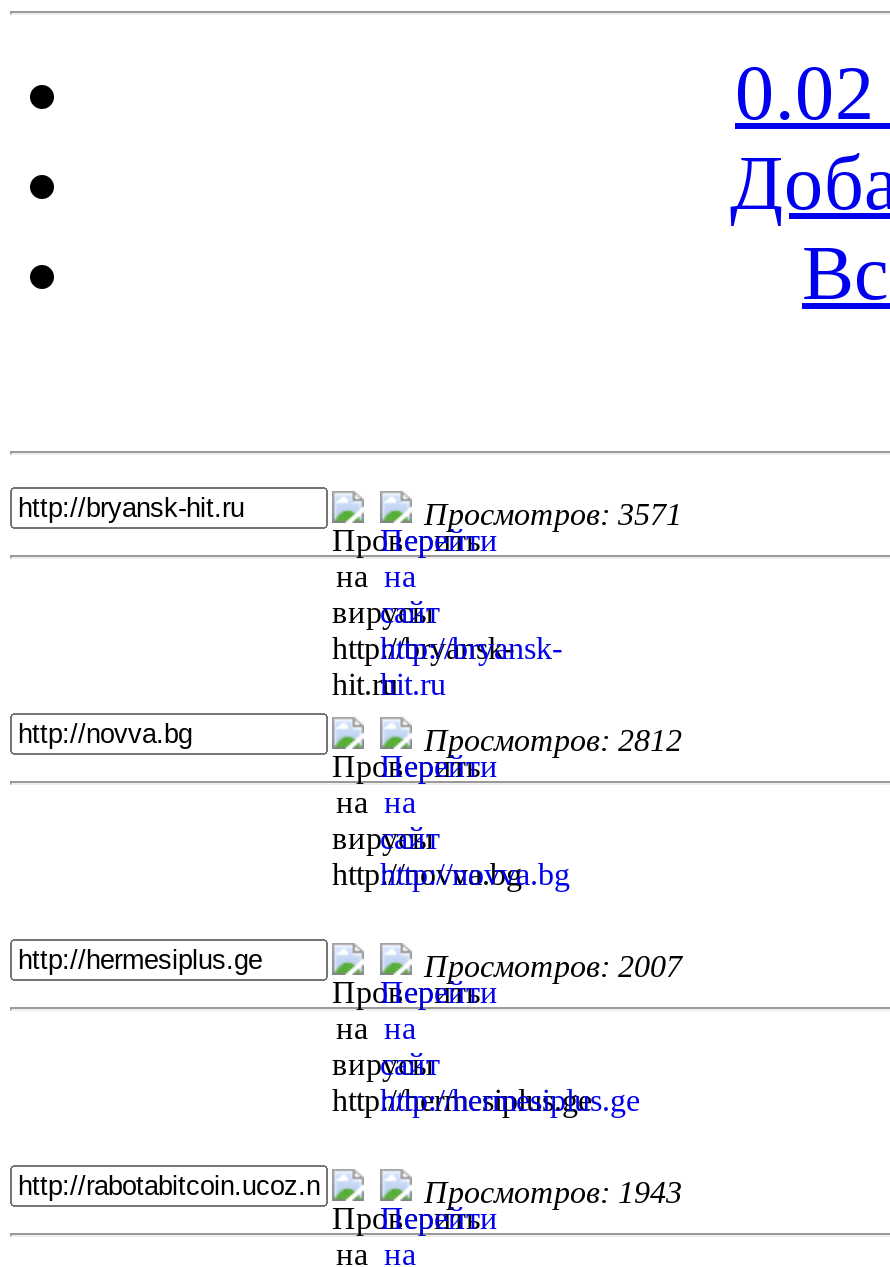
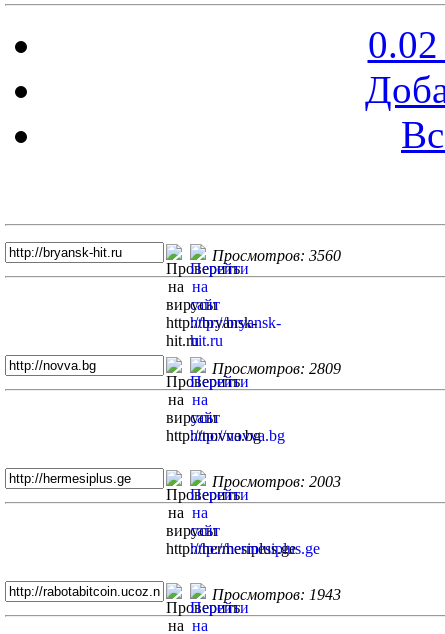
[424,497,682,531] Просмотров: 3571 -> [212,247,341,264] Просмотров: 3560
[424,723,682,757] Просмотров: 2812 -> [212,360,341,377] Просмотров: 2809
[424,949,682,983] Просмотров: 2007 -> [212,473,341,490] Просмотров: 2003

